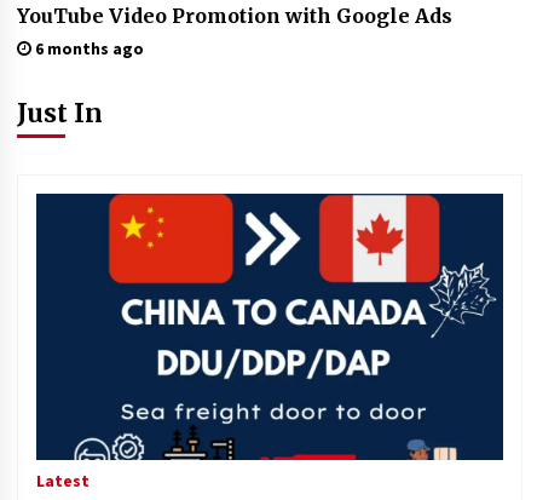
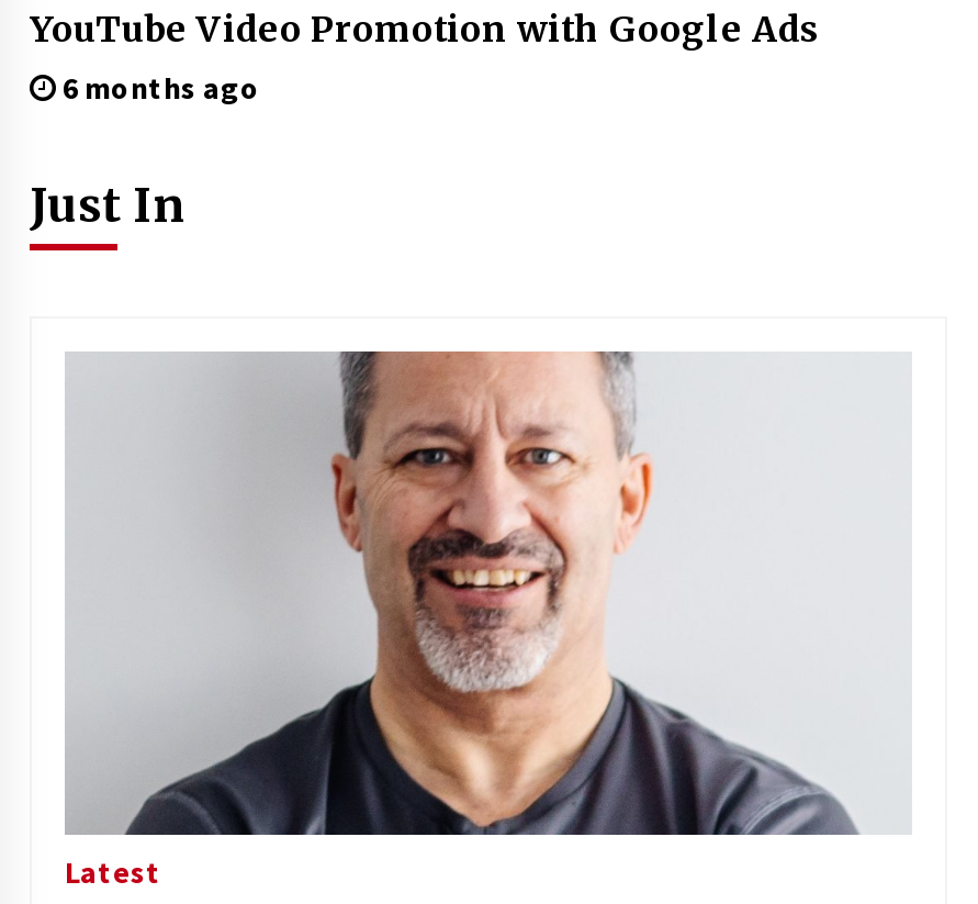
[35,192,504,461] [image] -> [65,349,912,837] [image]

